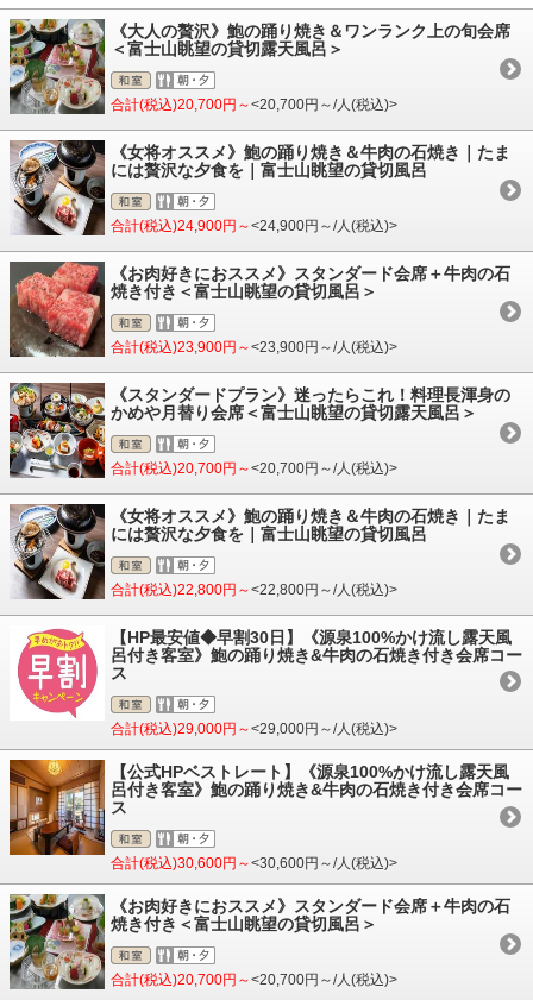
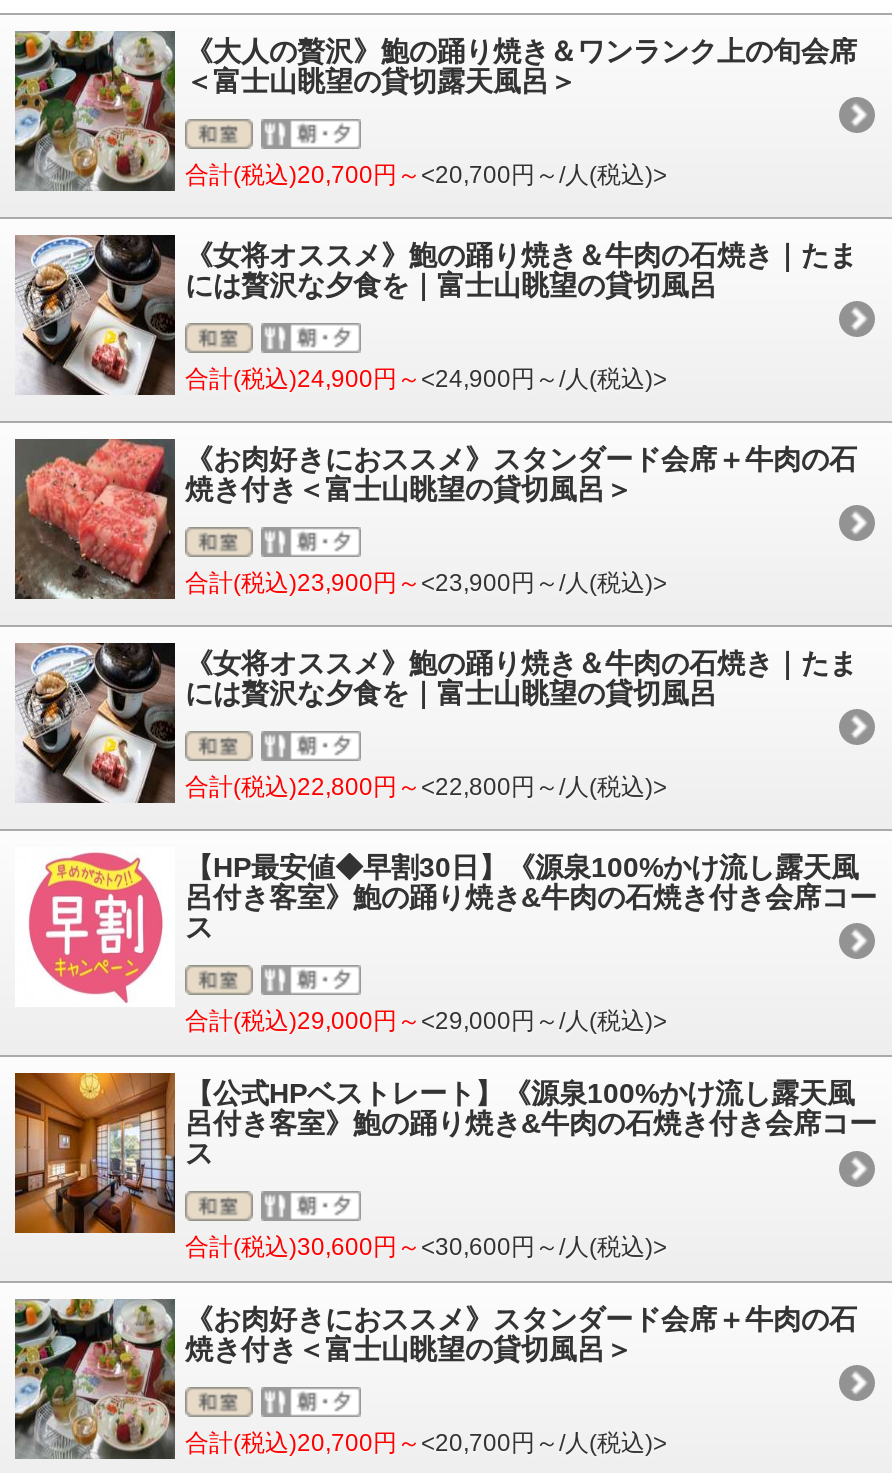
[8,383,510,478] [image] | 《スタンダードプラン》迷ったらこれ！料理長渾身の | かめや月替り会席＜富士山眺望の貸切露天風呂＞ | 合計(税込)20,700円～<20,700円～/人(税込)> -> none

